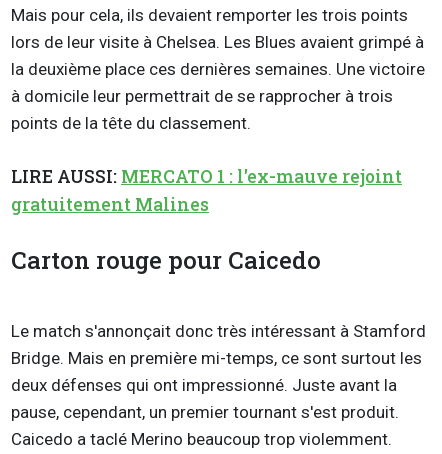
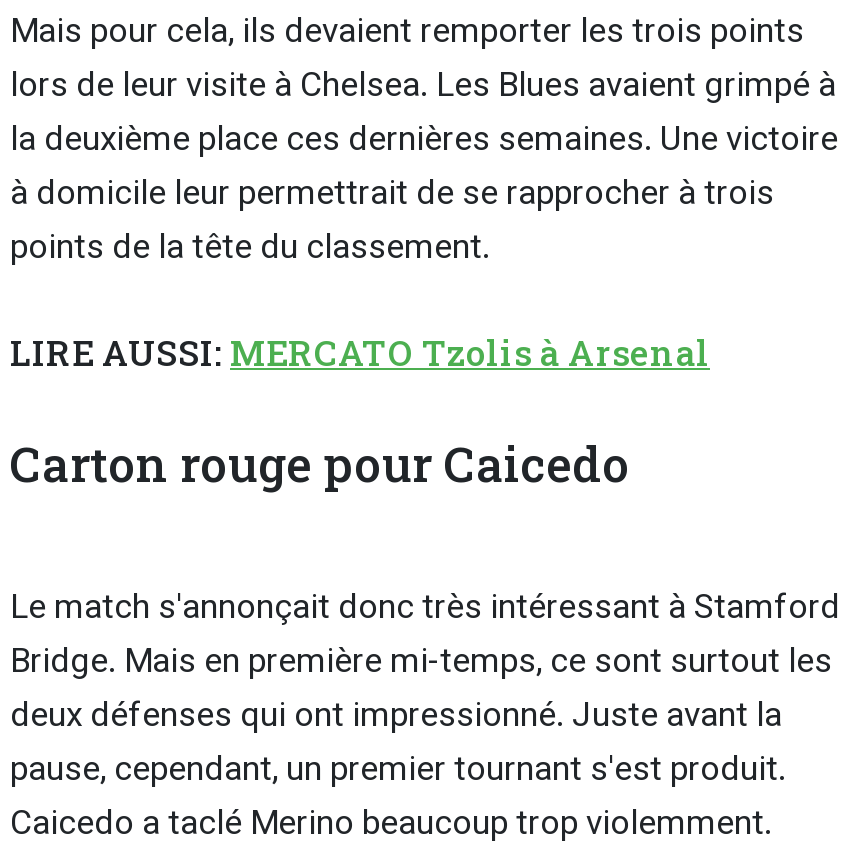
[11,165,402,216] LIRE AUSSI: MERCATO 1 : l'ex-mauve rejoint | gratuitement Malines -> [10,330,710,376] LIRE AUSSI: MERCATO Tzolis à Arsenal

